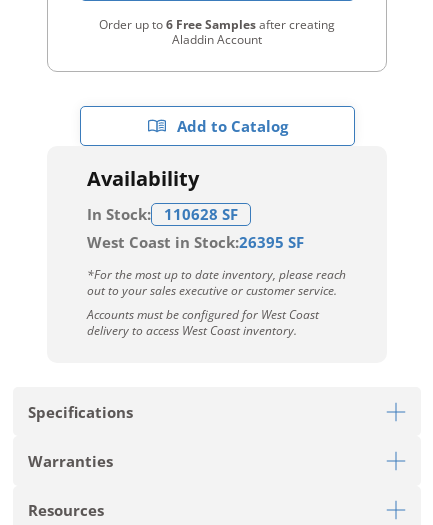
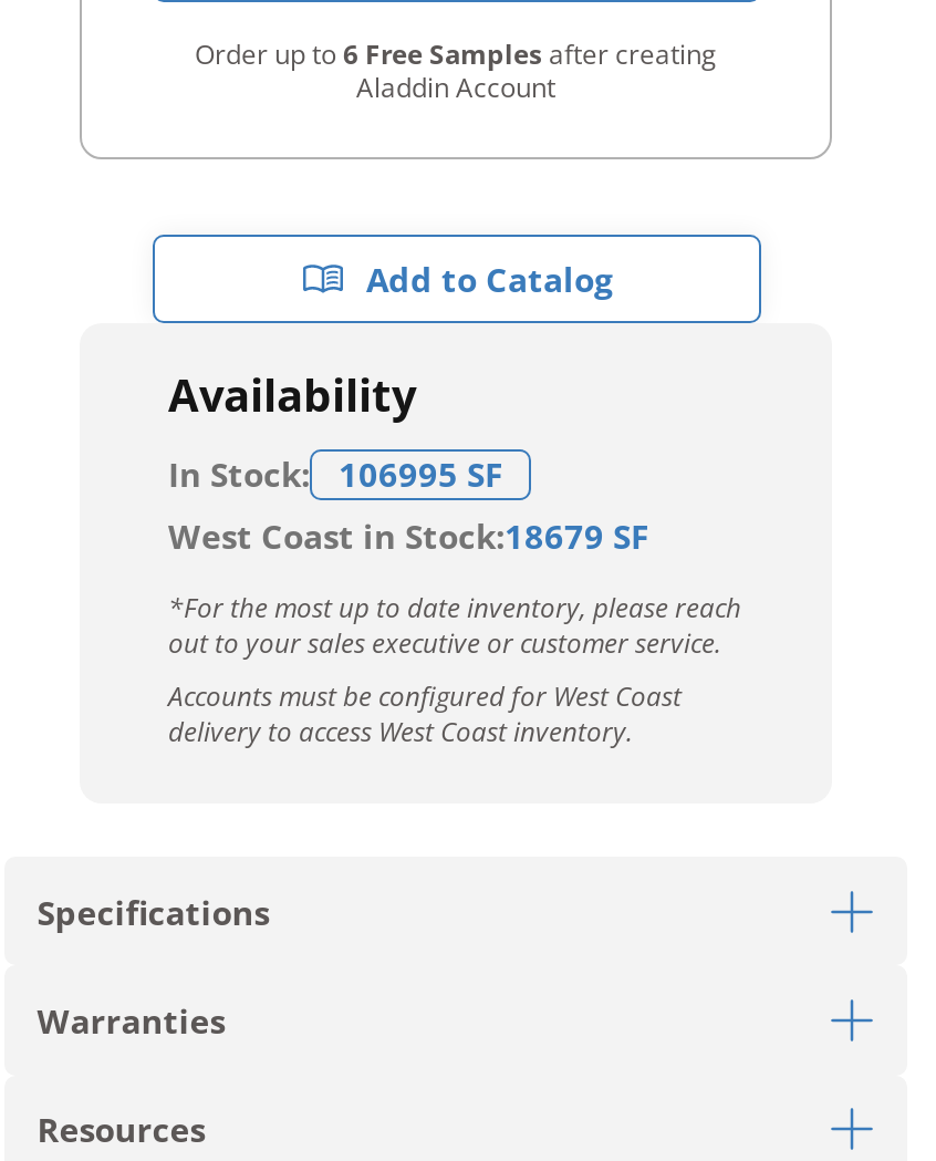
[87,204,238,224] In Stock: 110628 SF -> [168,452,502,496] In Stock: 106995 SF
[87,232,304,252] West Coast in Stock:26395 SF -> [168,514,648,558] West Coast in Stock:18679 SF

